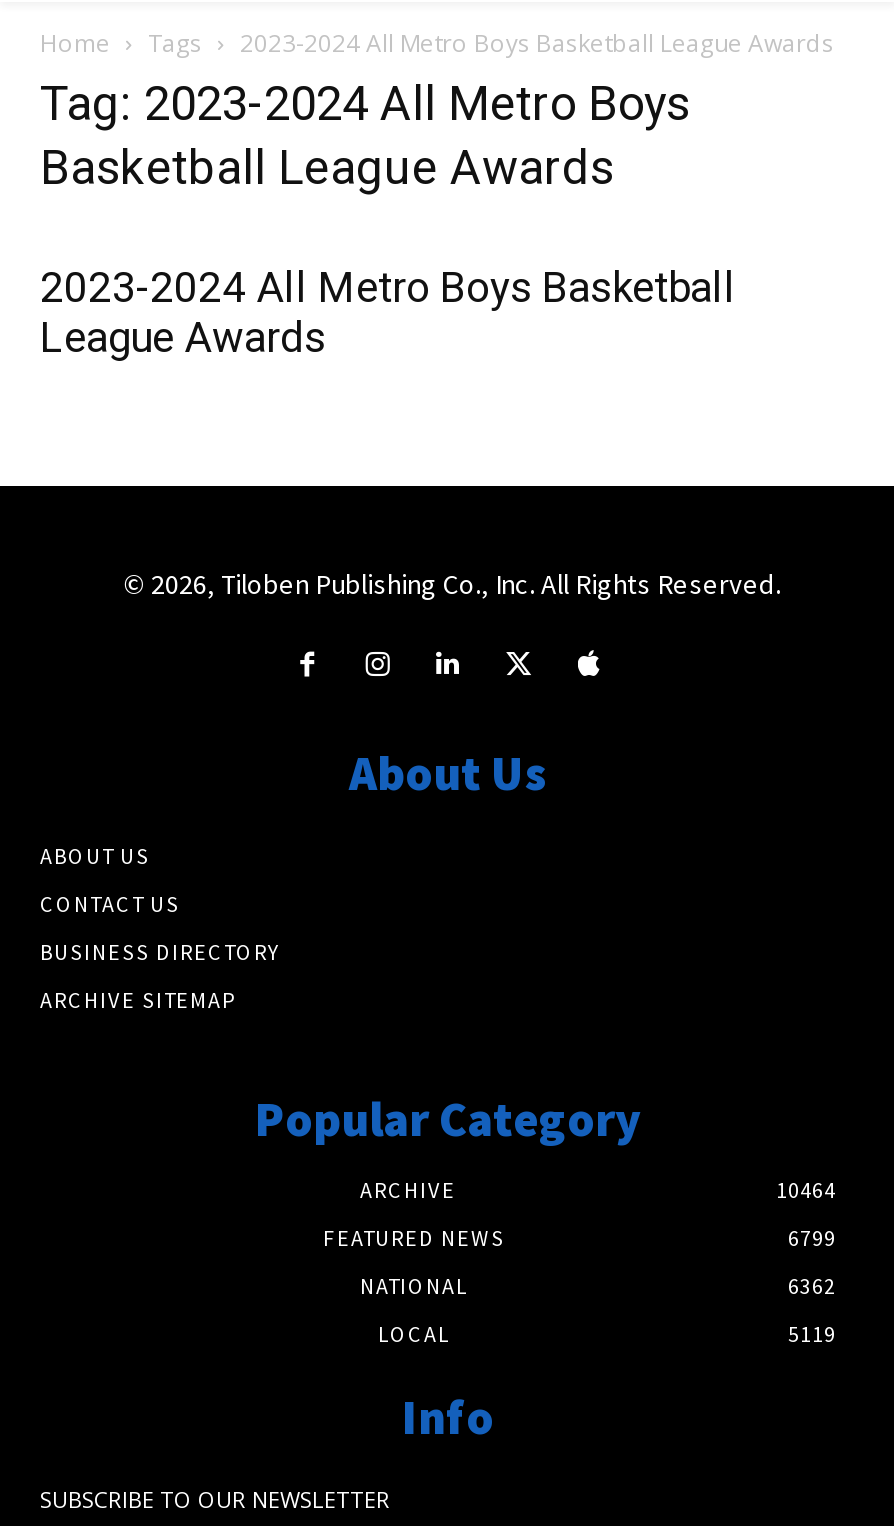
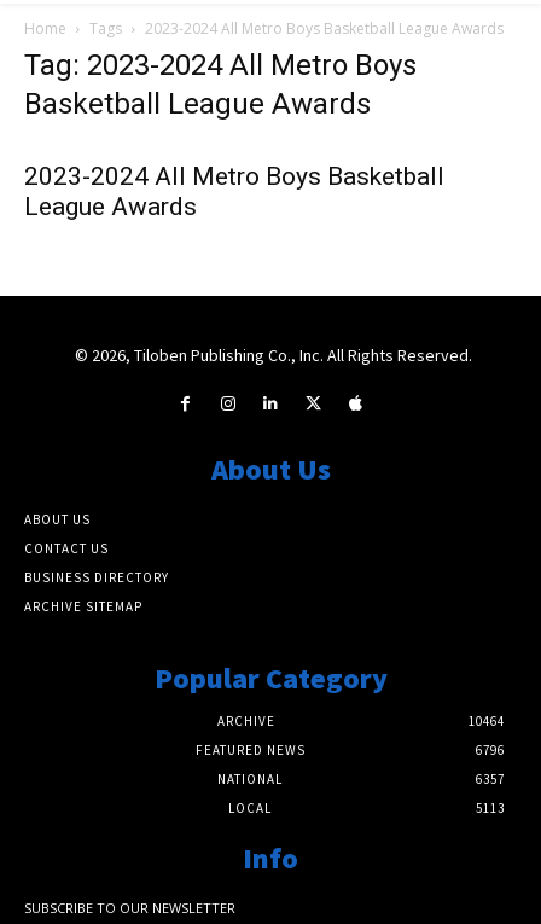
[788,1224,836,1252] 6799 -> [476,741,505,758] 6796
[788,1272,836,1300] 6362 -> [476,770,505,787] 6357
[788,1320,836,1348] 5119 -> [476,799,505,816] 5113

